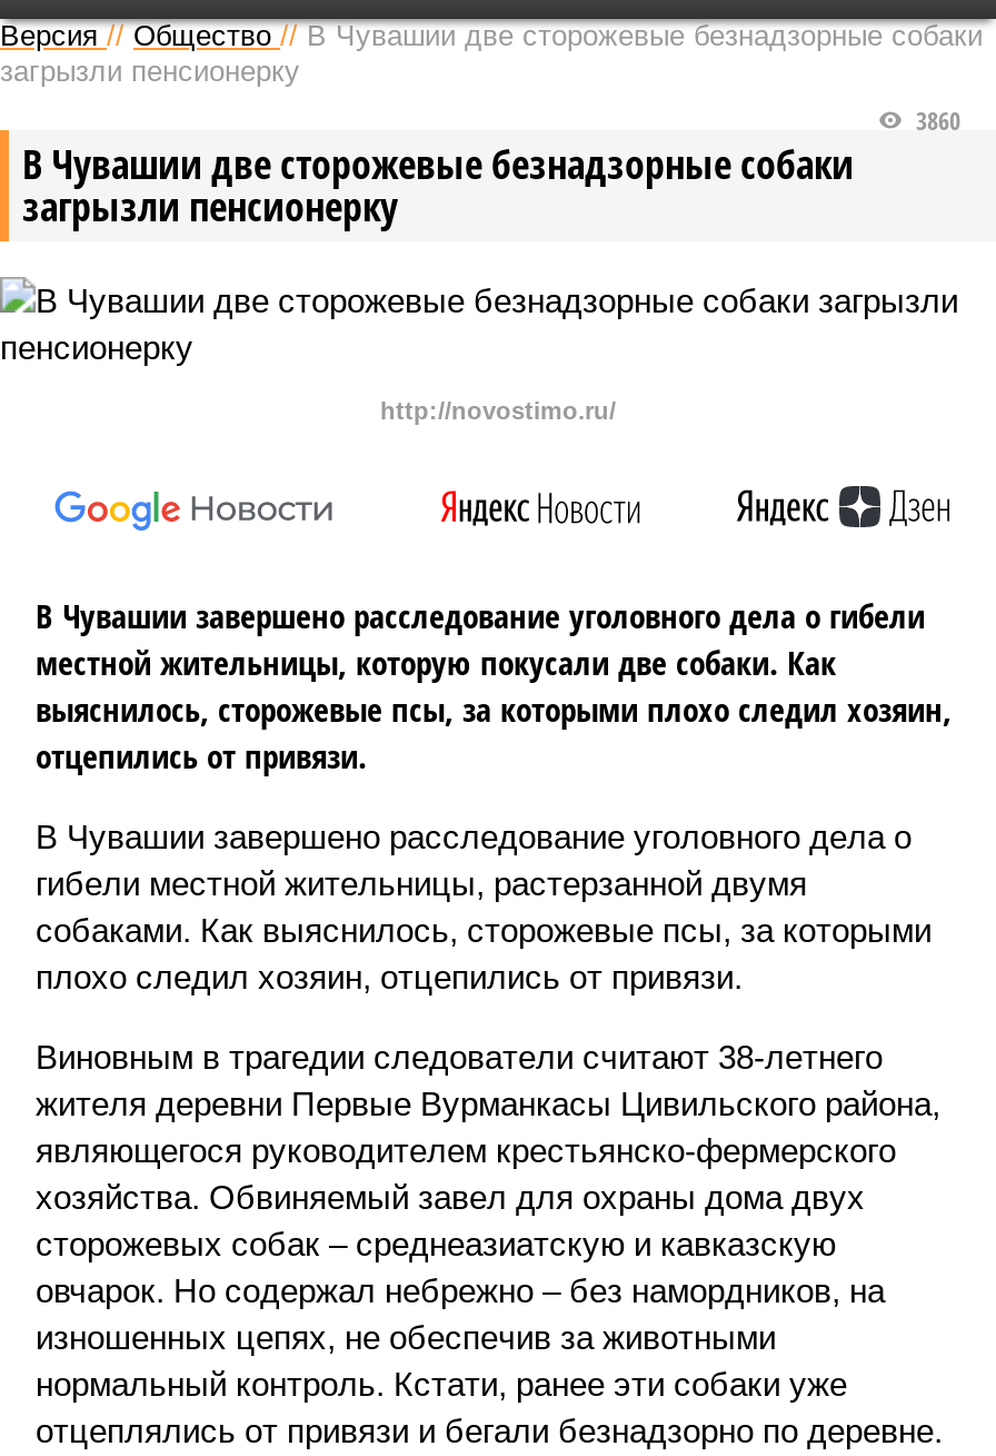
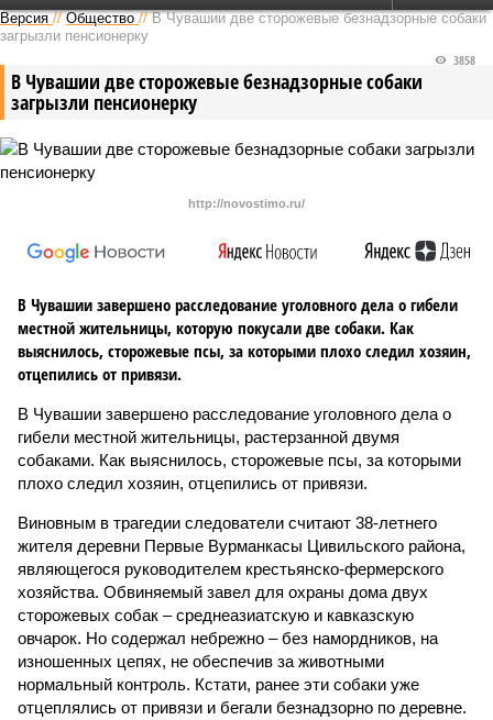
[909,103,960,137] 3860 -> [450,52,475,68] 3858

